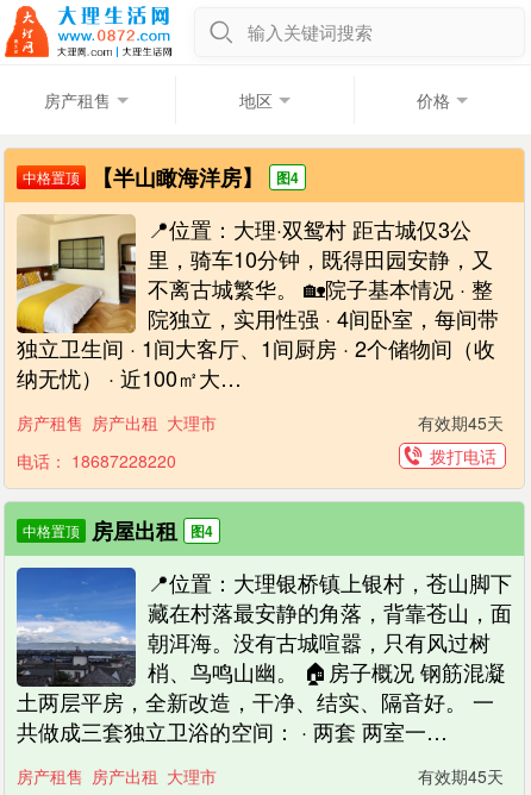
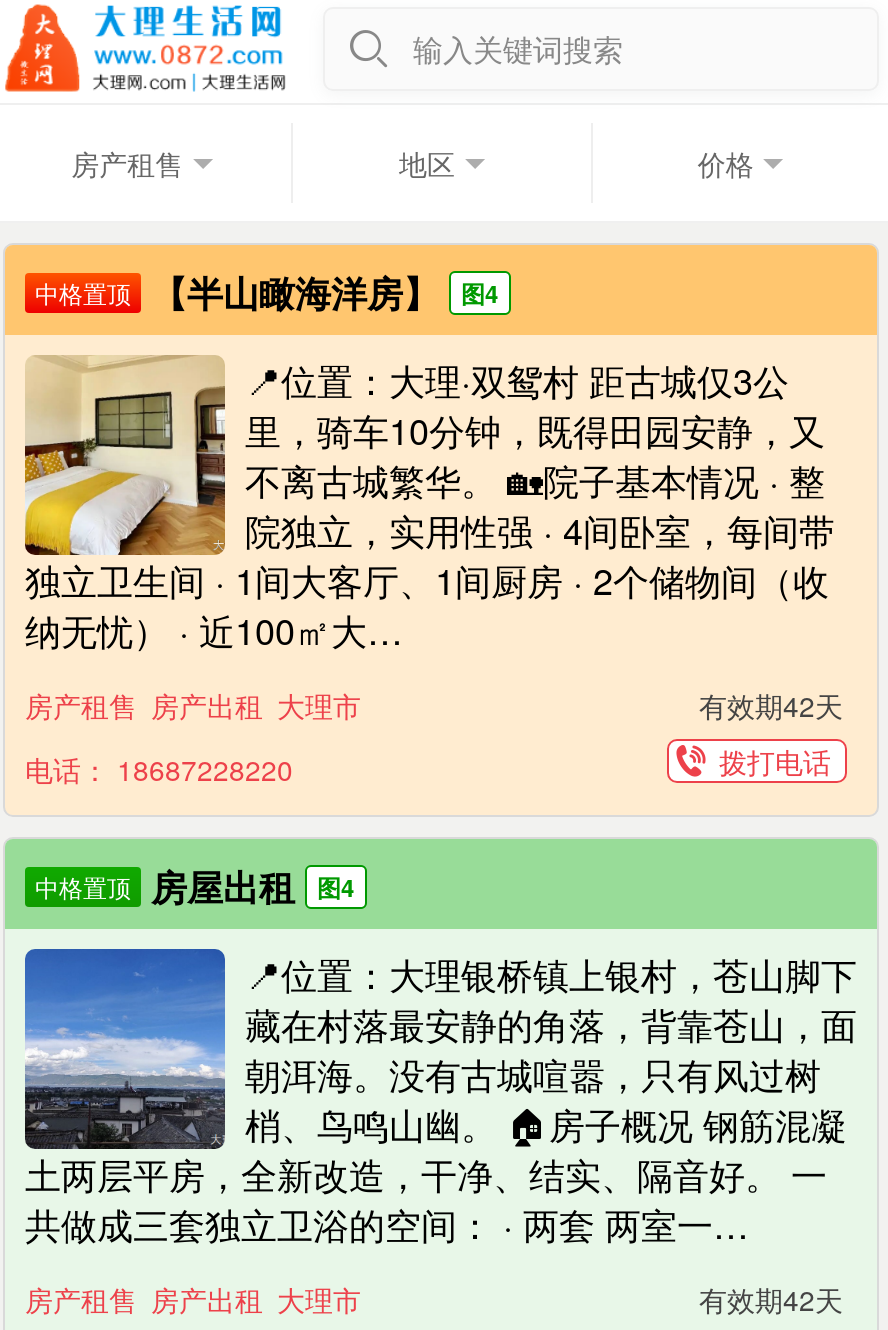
[418,411,504,434] 有效期45天 -> [699,685,843,725] 有效期42天
[418,764,504,788] 有效期45天 -> [699,1279,843,1319] 有效期42天

